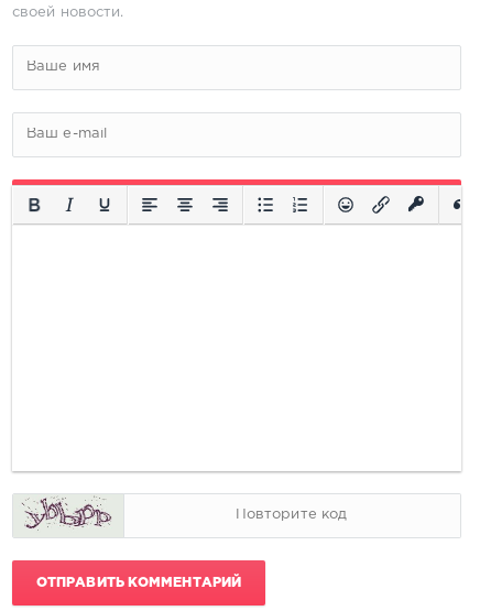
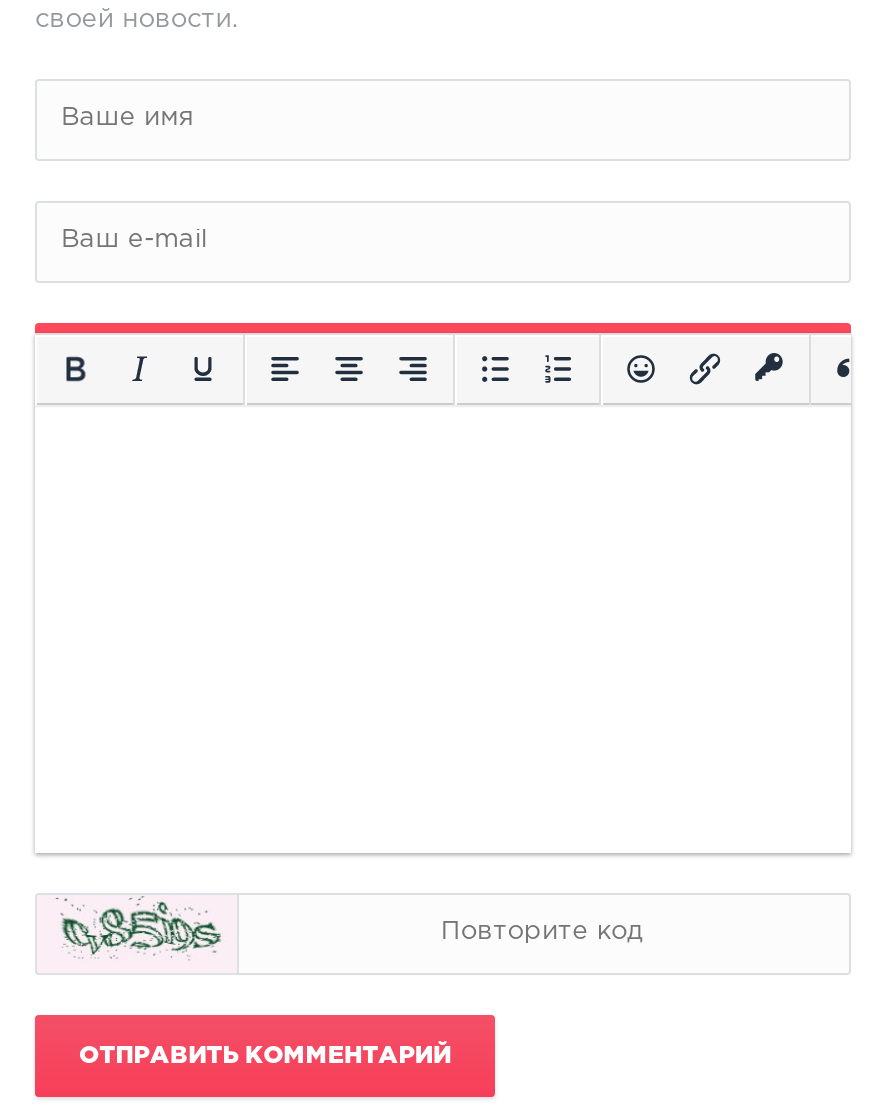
[17,495,113,534] [image] -> [47,897,233,967] [image]

